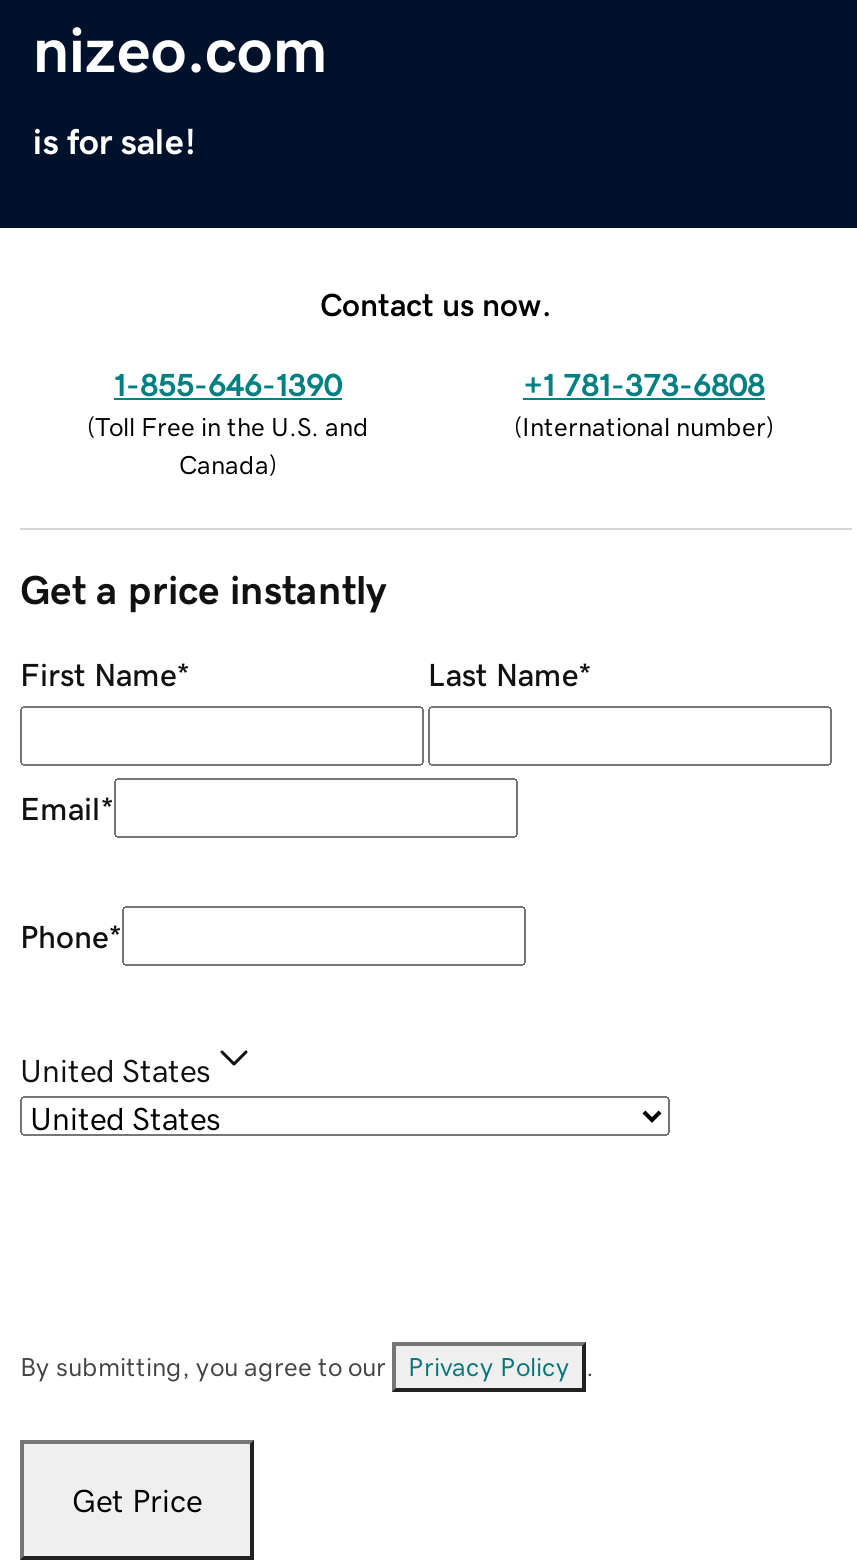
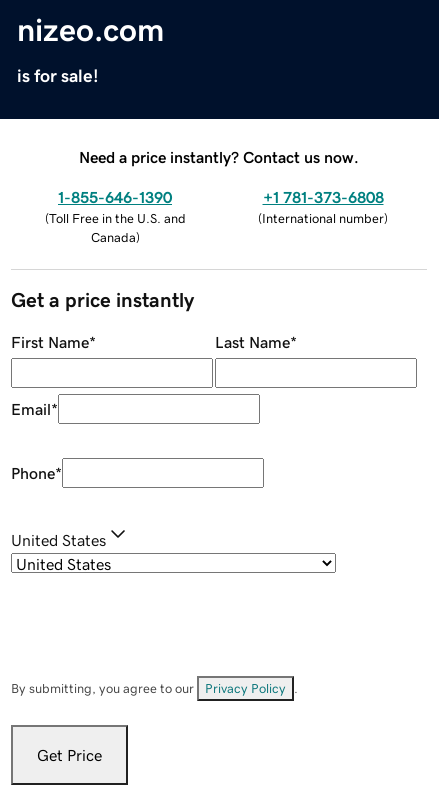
[320,287,552,319] Contact us now. -> [79,149,359,165] Need a price instantly? Contact us now.

